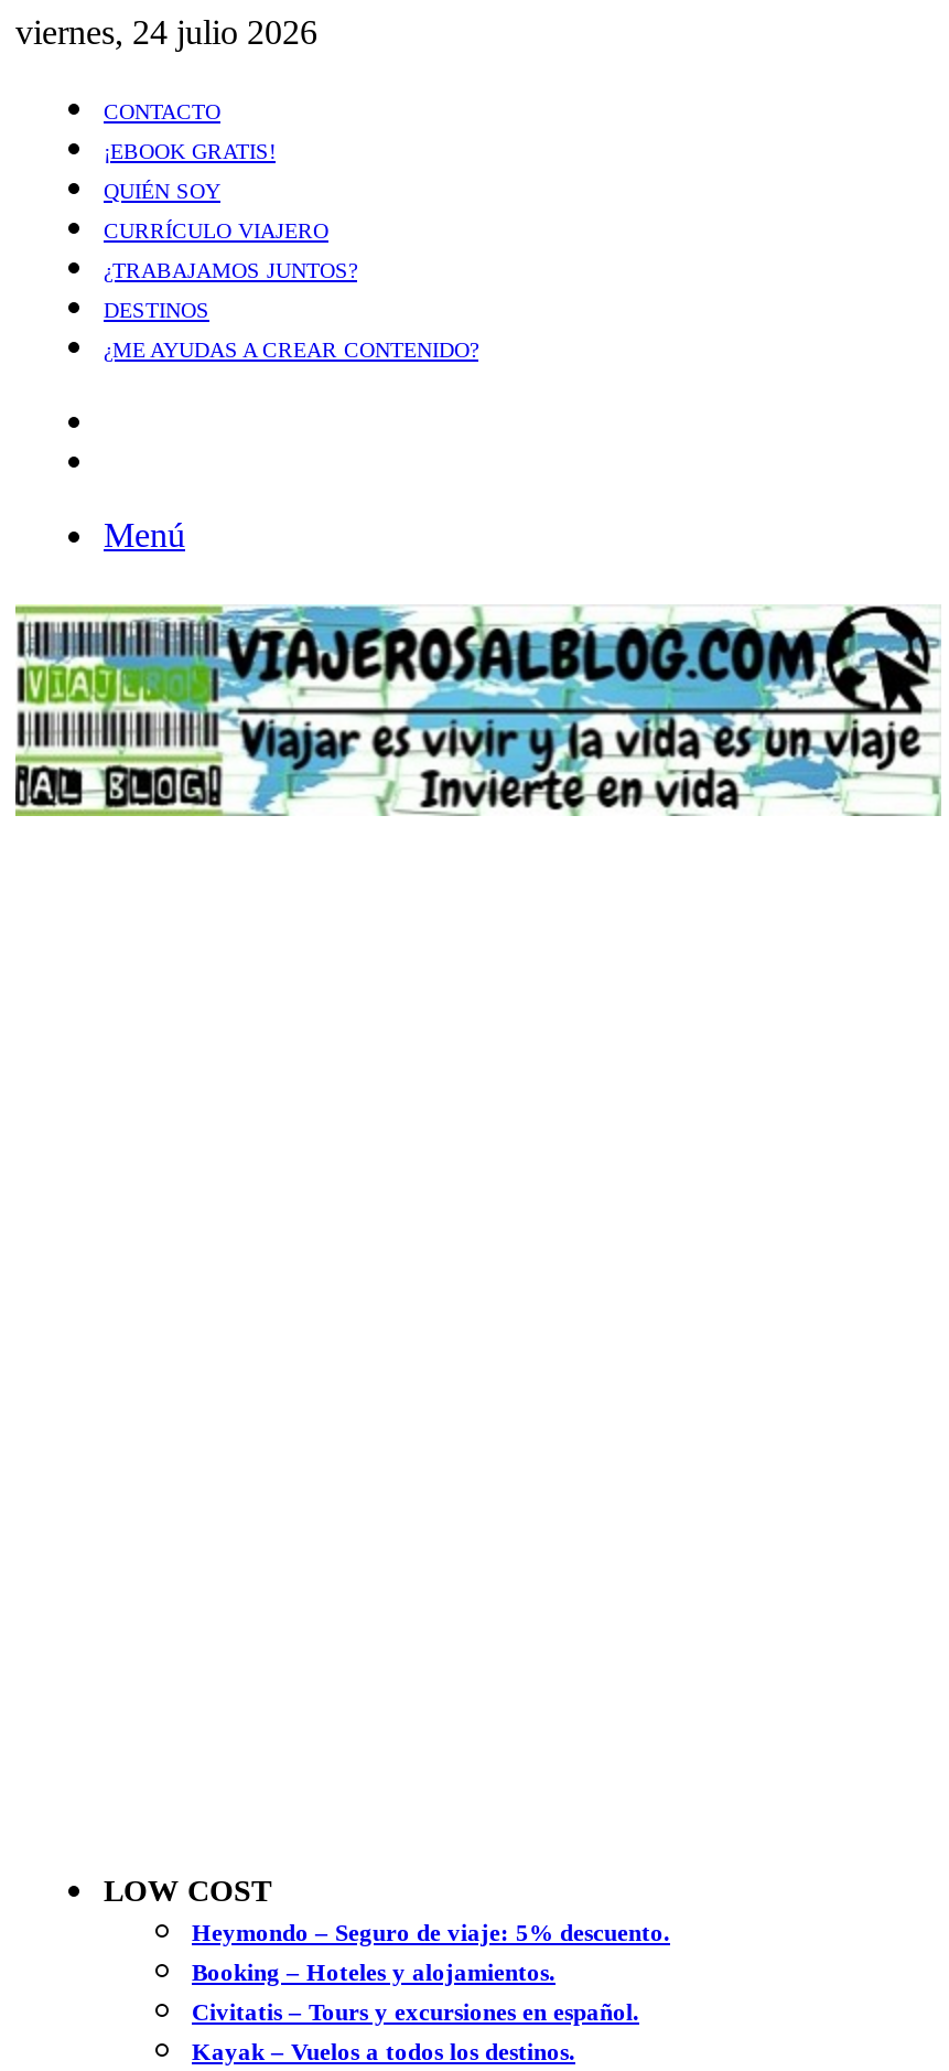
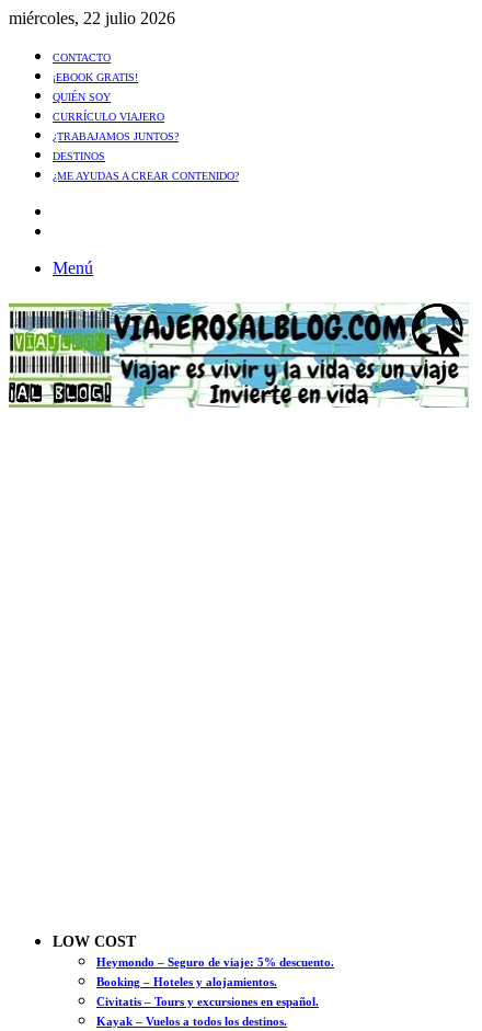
[15,13,317,51] viernes, 24 julio 2026 -> [9,9,175,27] miércoles, 22 julio 2026

